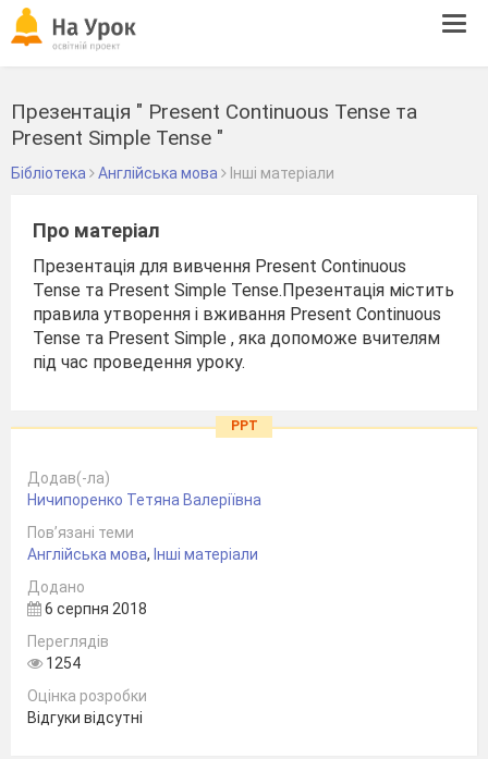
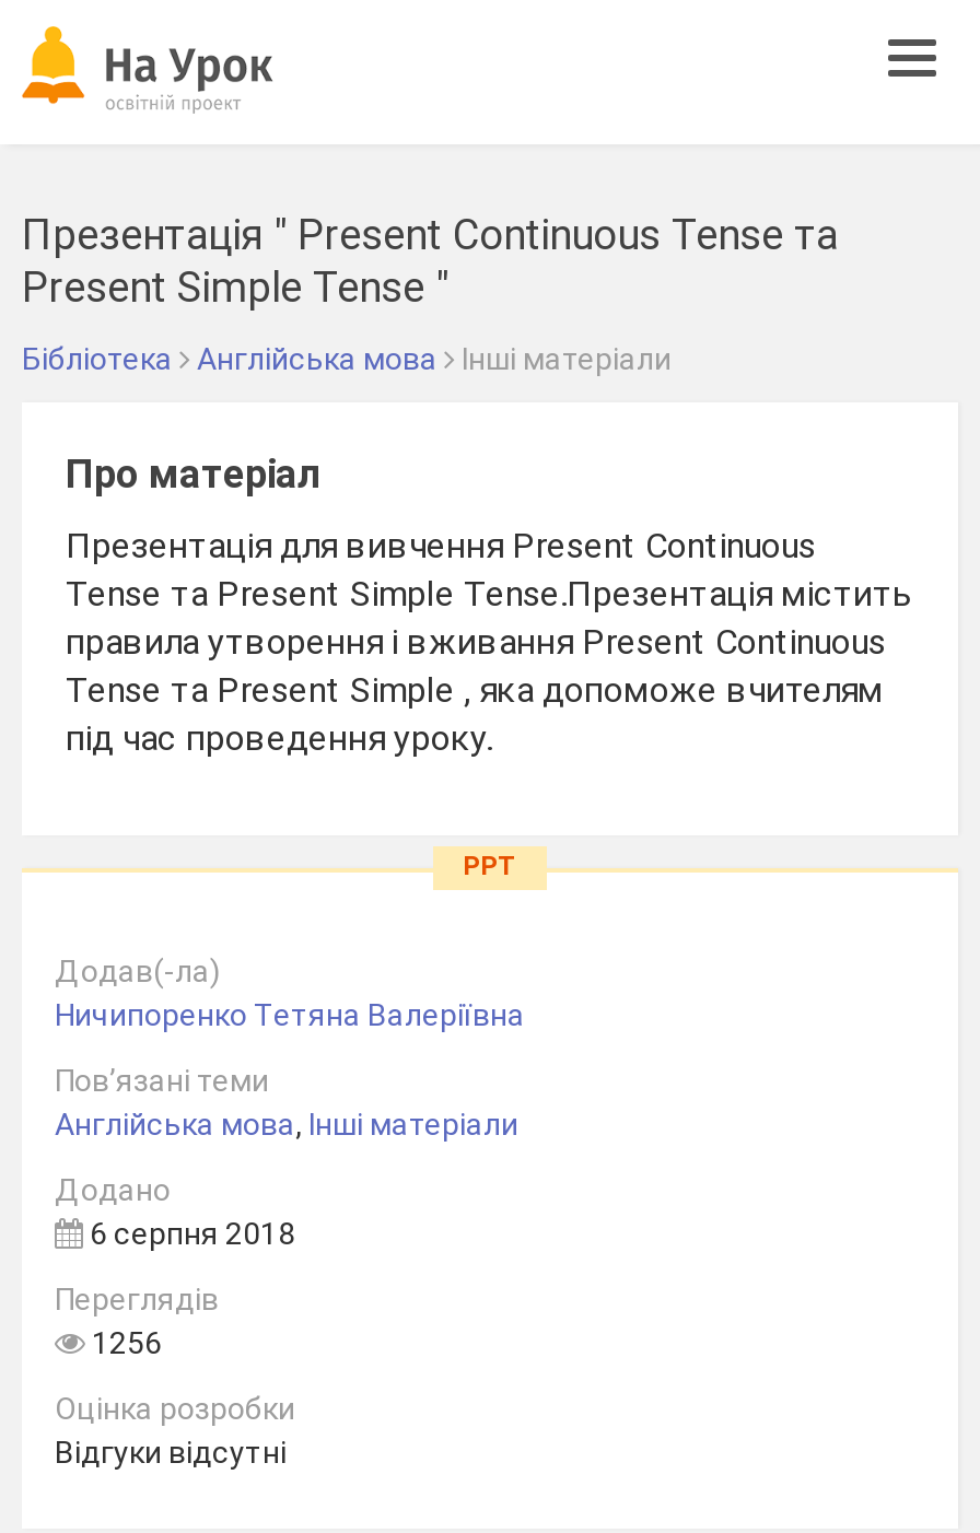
[42,654,81,671] 1254 -> [85,1324,162,1359] 1256

